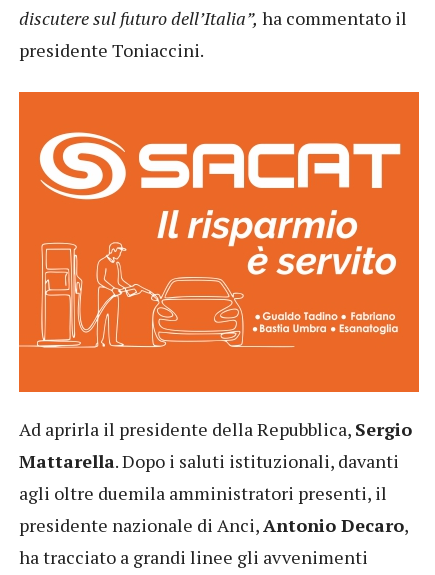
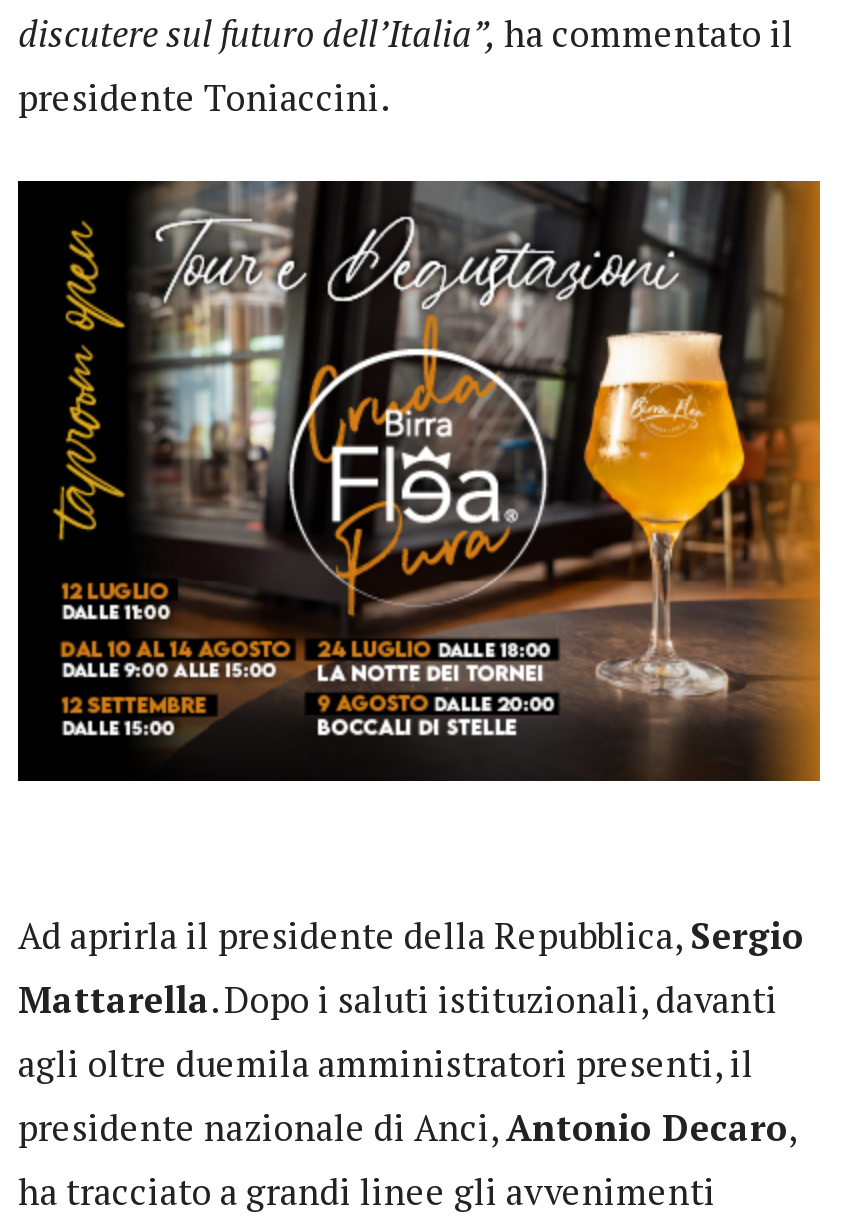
[18,91,419,393] [image] -> [16,179,820,783] [image]

